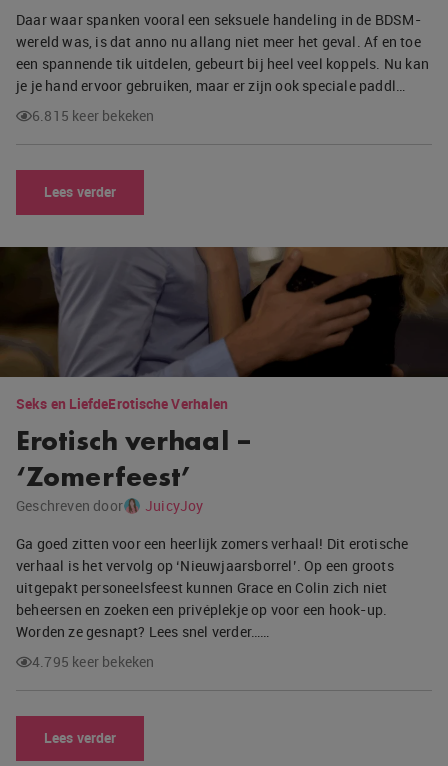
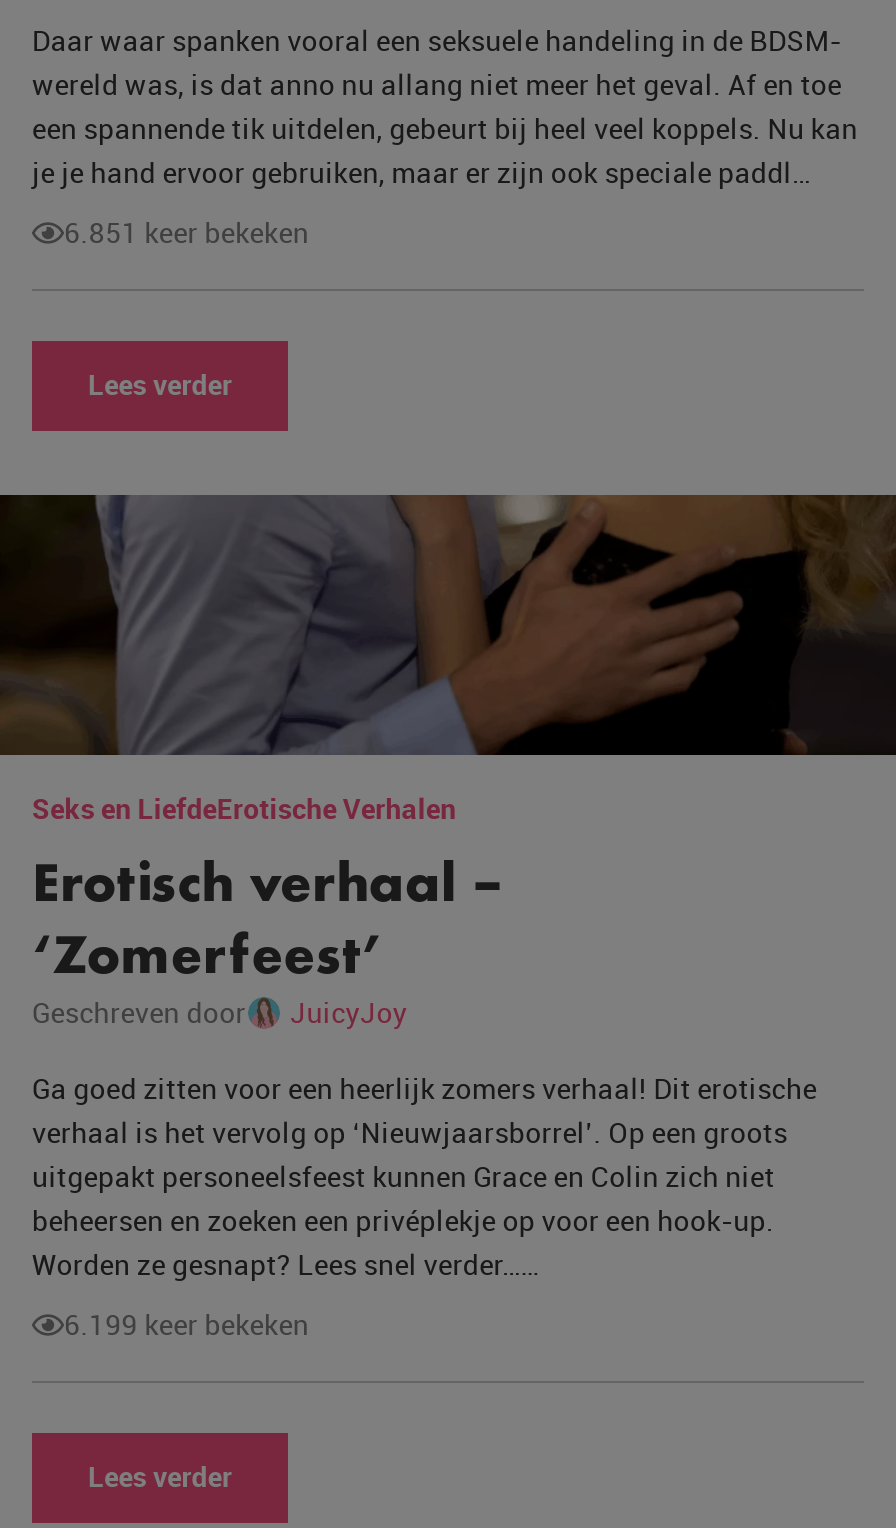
[32,106,155,125] 6.815 keer bekeken -> [64,213,309,251] 6.851 keer bekeken
[32,652,155,671] 4.795 keer bekeken -> [64,1305,309,1343] 6.199 keer bekeken

